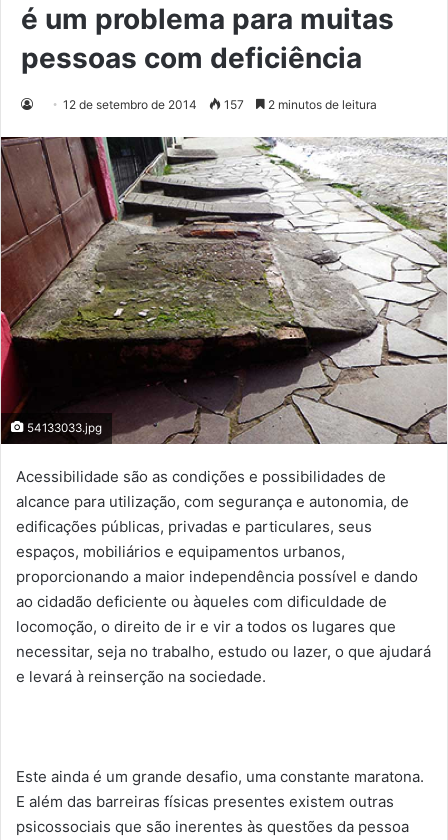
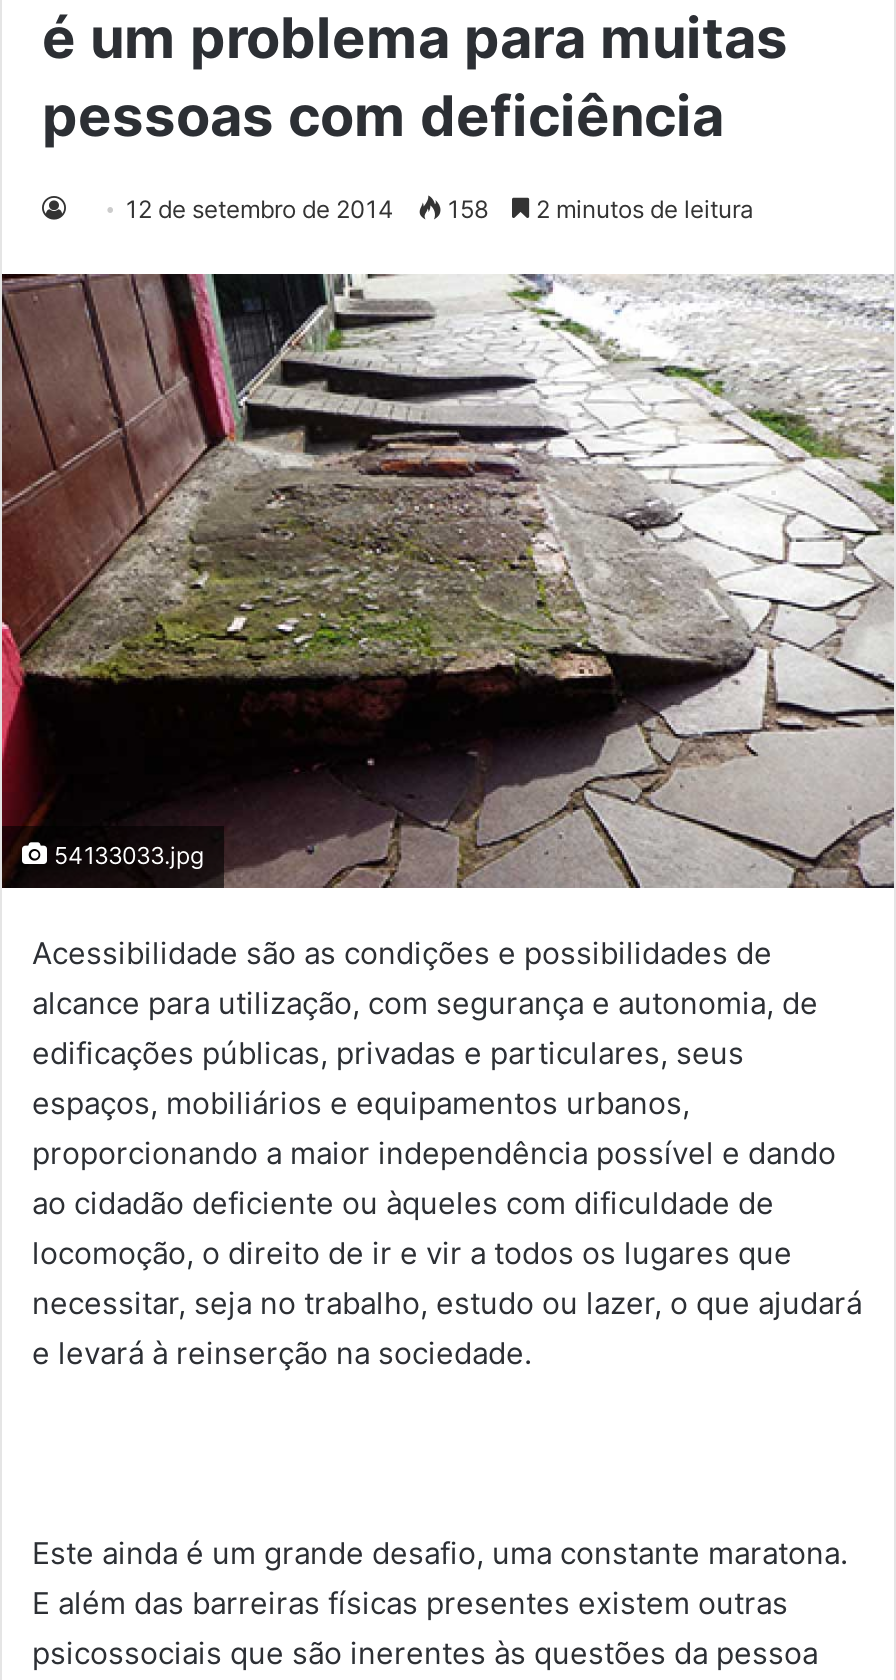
[63,97,377,112] 12 de setembro de 2014 157 2 minutos de leitura -> [126,195,754,225] 12 de setembro de 2014 158 2 minutos de leitura

